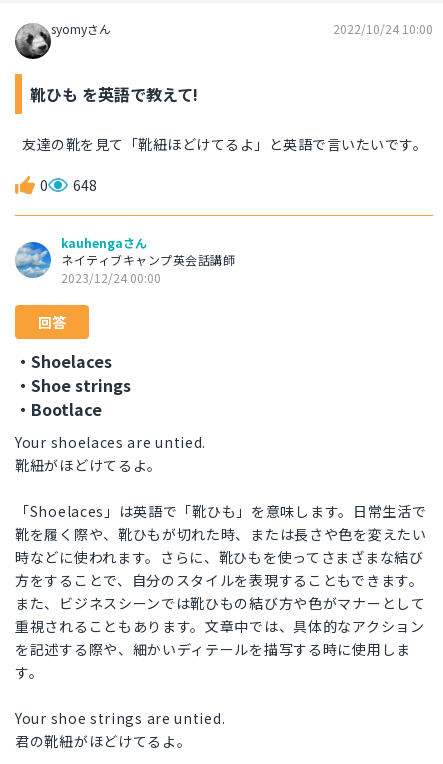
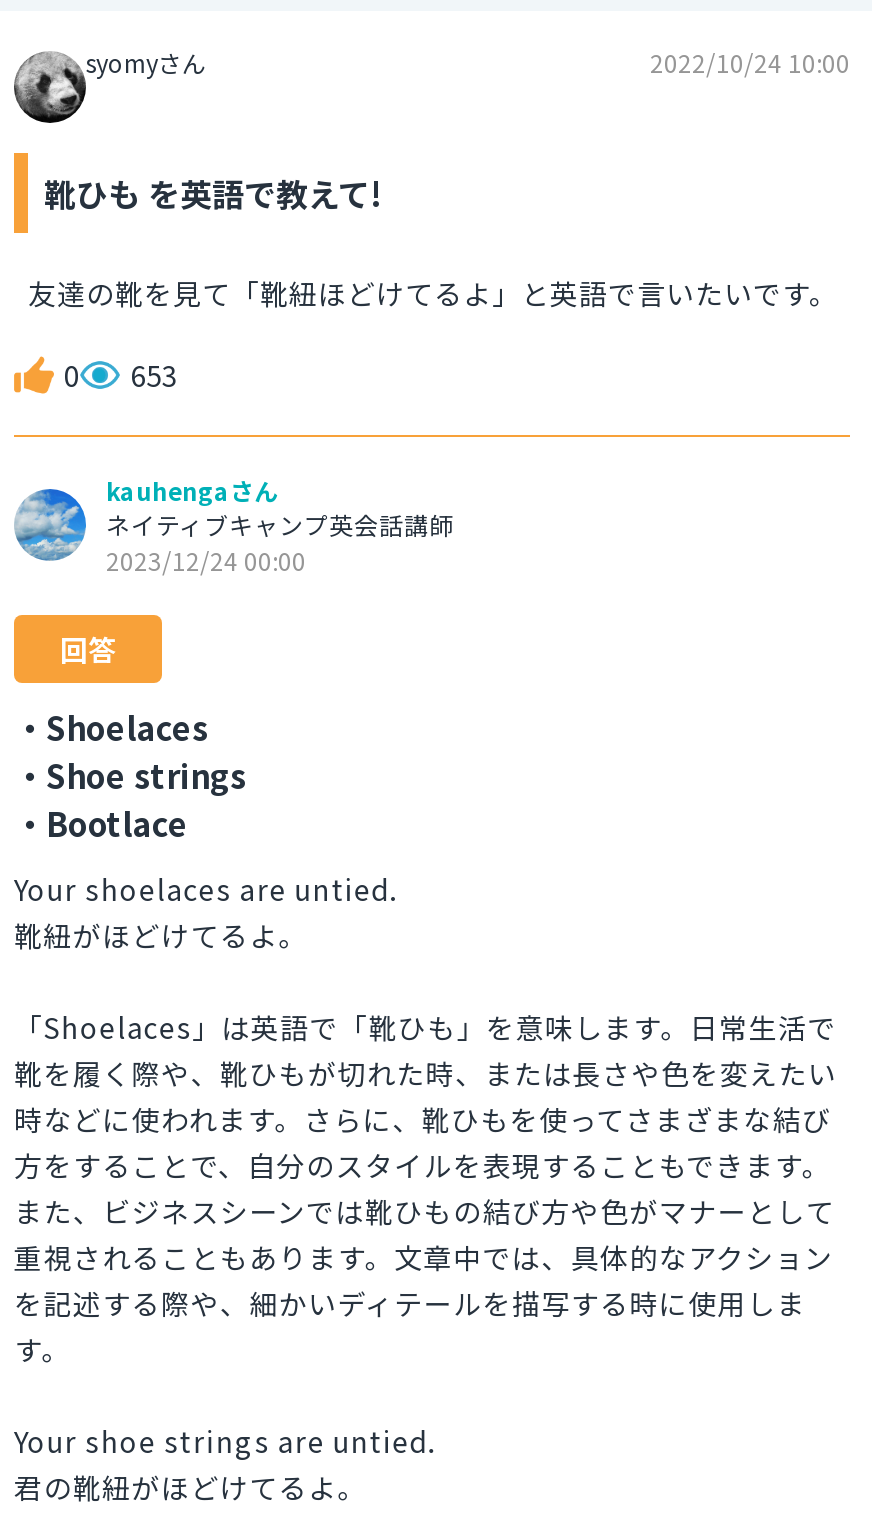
[40,175,97,195] 0 648 -> [64,356,178,396] 0 653

